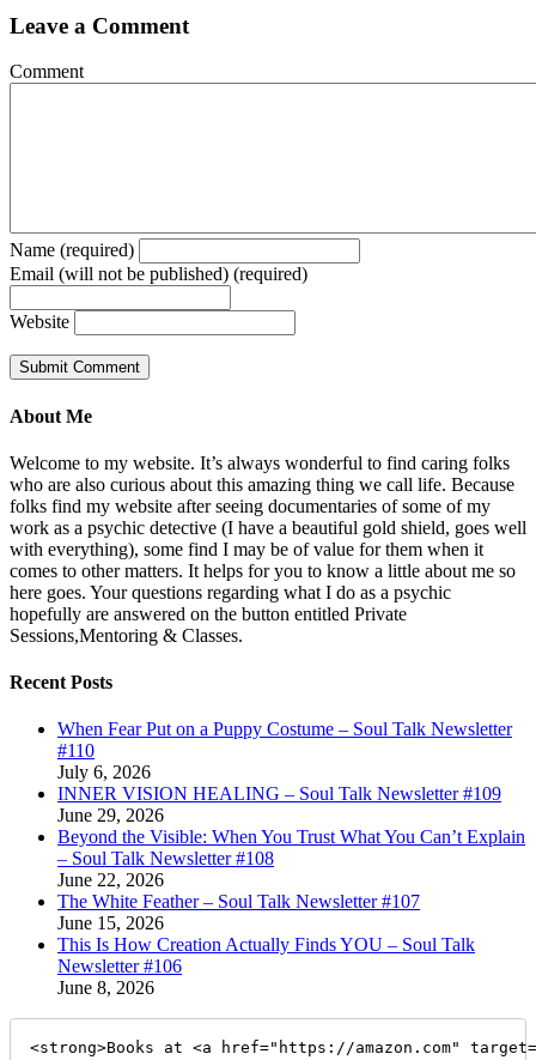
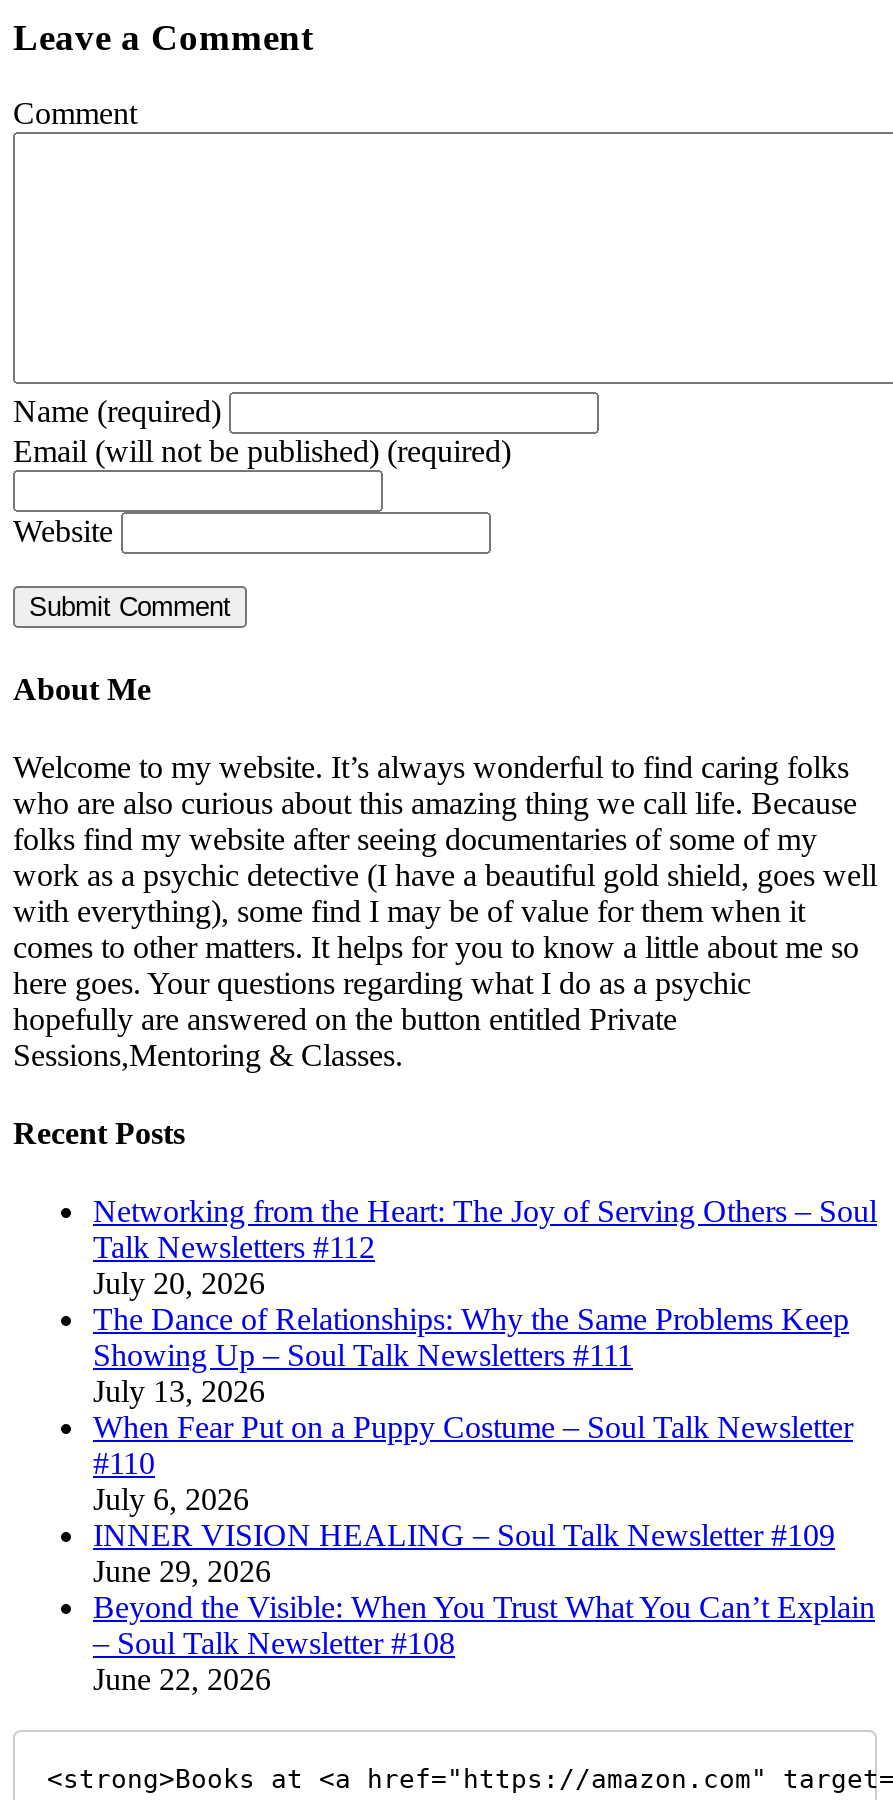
none -> [93,1195,877,1409] Networking from the Heart: The Joy of Serving Others – Soul | Talk Newsletters #112 | July 20, 2026 | The Dance of Relationships: Why the Same Problems Keep | Showing Up – Soul Talk Newsletters #111 | July 13, 2026
moved [57,719,525,890] -> [93,1411,875,1697]: When Fear Put on a Puppy Costume – Soul Talk Newsletter | #110 | July 6, 2026 | INNER VISION HEALING – Soul Talk Newsletter #109 | June 29, 2026 | Beyond the Visible: When You Trust What You Can’t Explain | – Soul Talk Newsletter #108 | June 22, 2026
[57,891,475,998] The White Feather – Soul Talk Newsletter #107 | June 15, 2026 | This Is How Creation Actually Finds YOU – Soul Talk | Newsletter #106 | June 8, 2026 -> none

